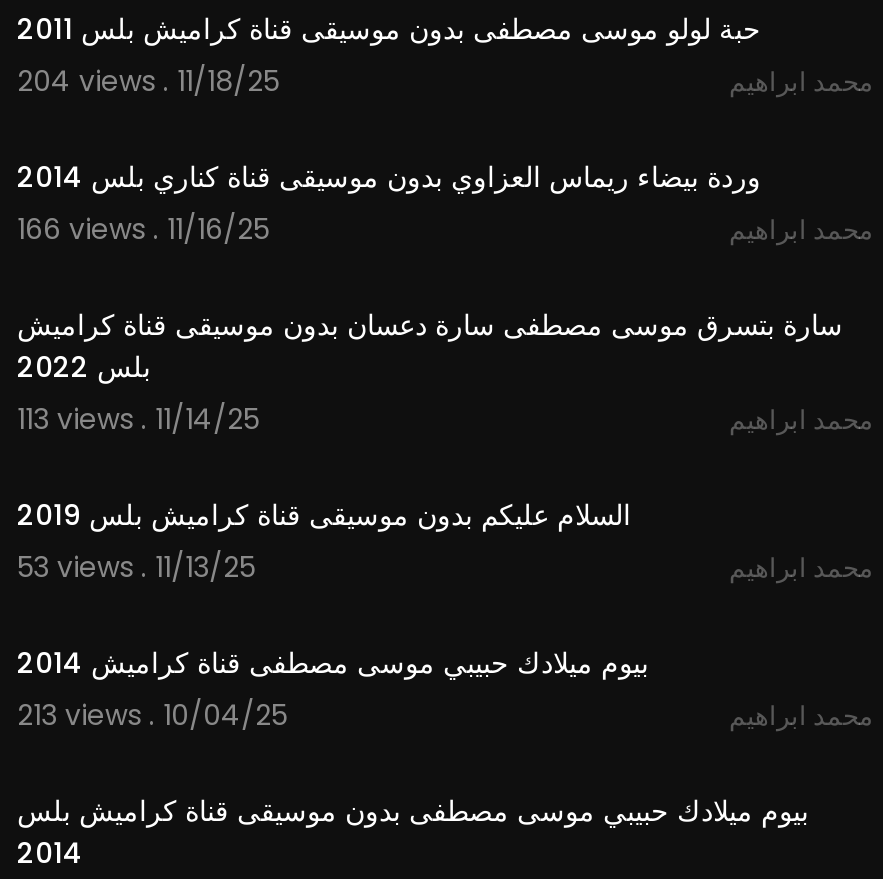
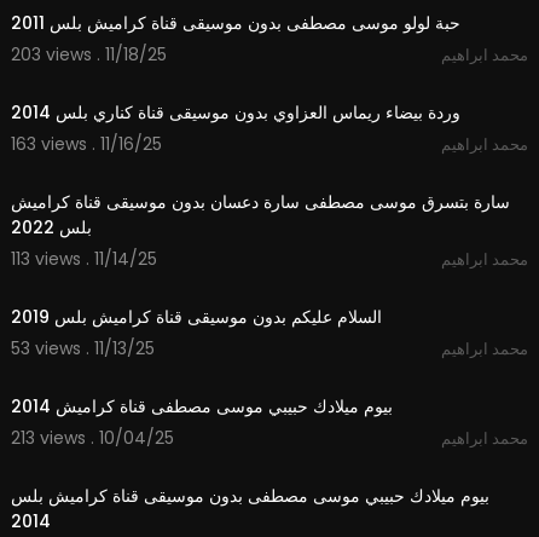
[17,61,279,101] 204 views . 11/18/25 -> [11,42,167,67] 203 views . 11/18/25
[17,209,269,249] 166 views . 11/16/25 -> [11,132,162,156] 163 views . 11/16/25

